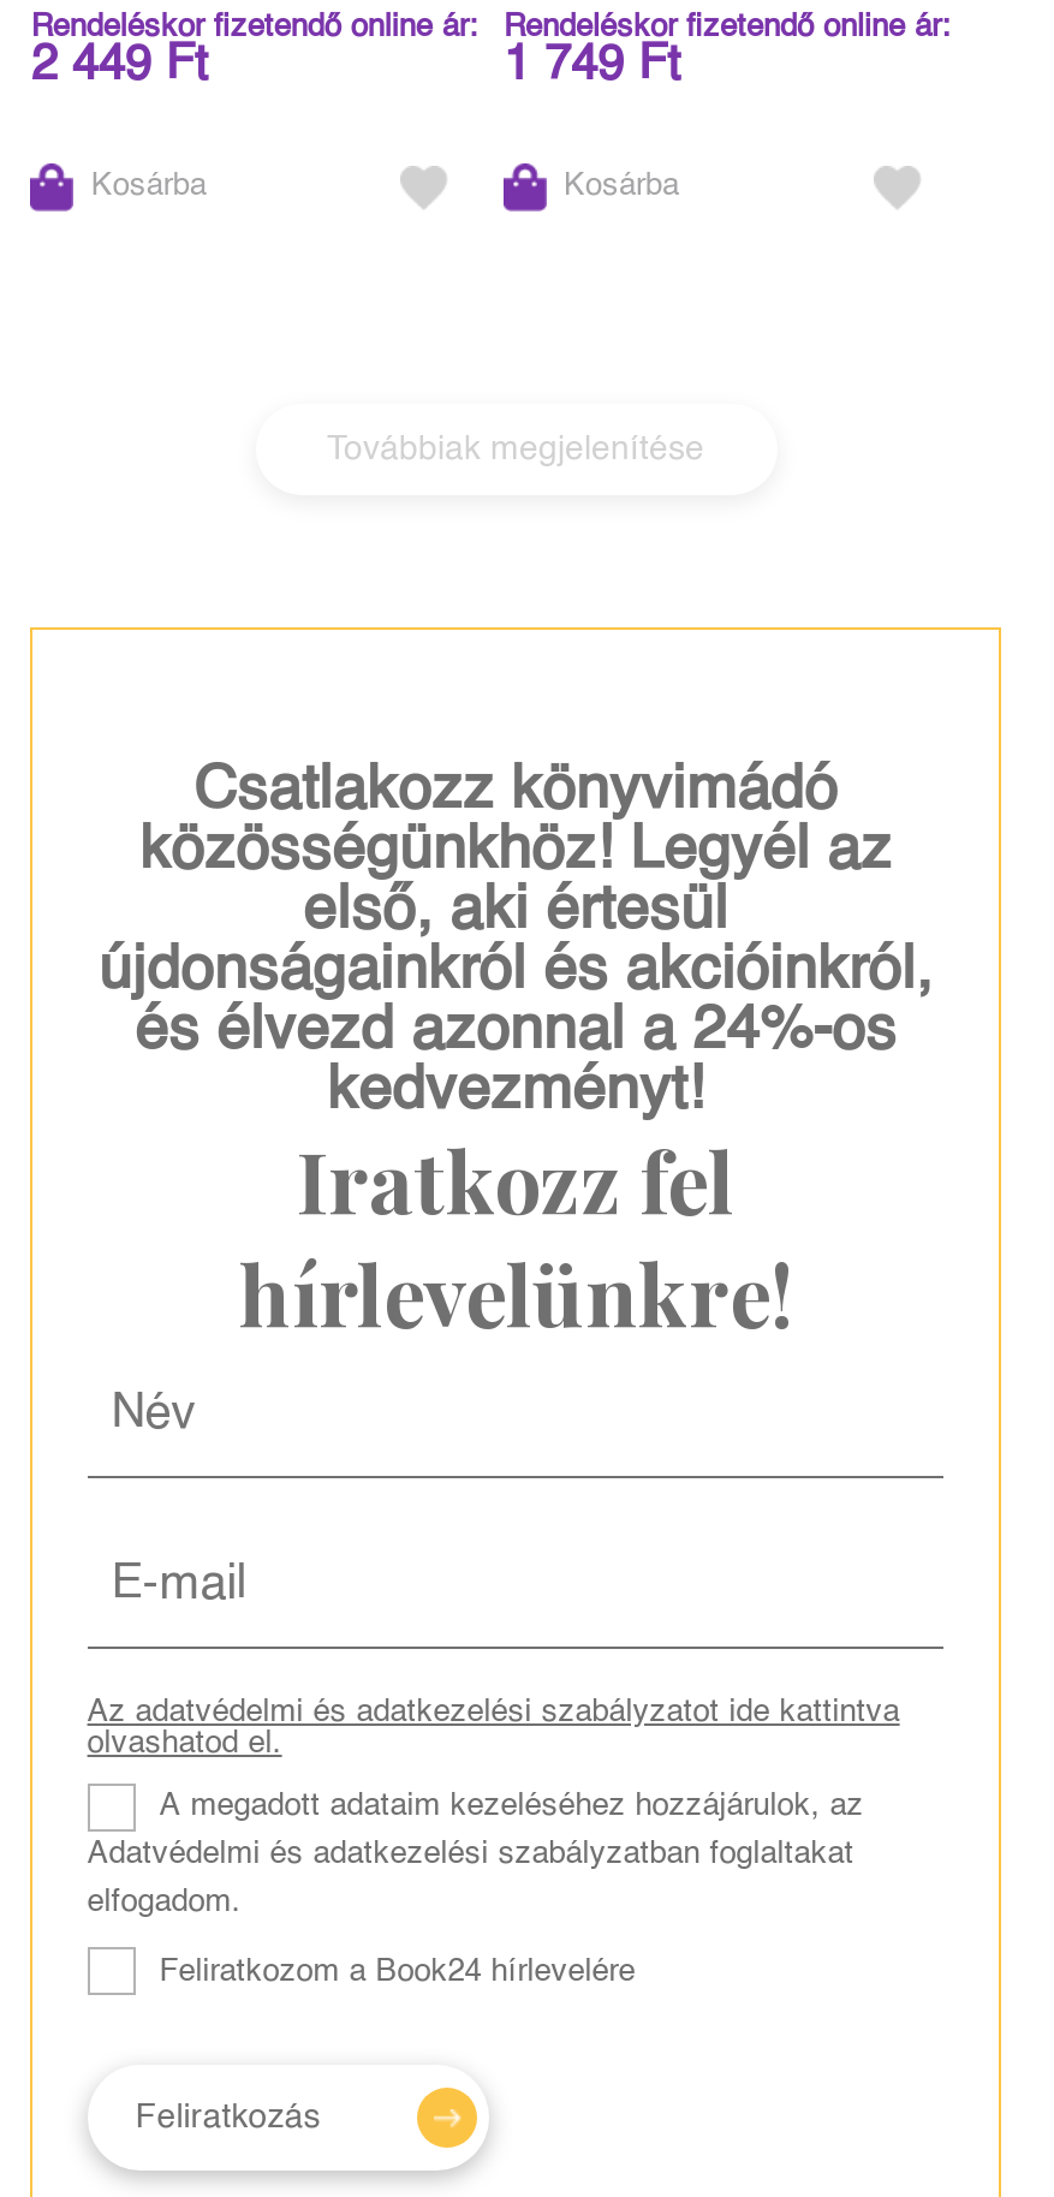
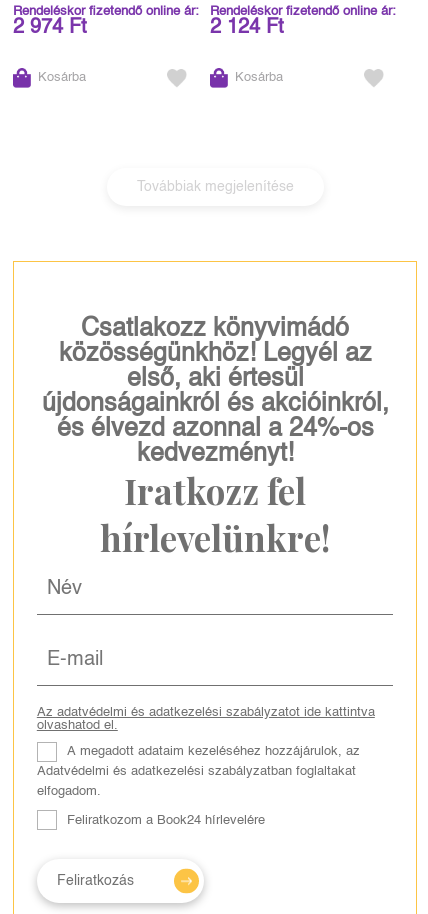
[31,44,209,92] 2 449 Ft -> [13,18,87,38] 2 974 Ft
[504,44,681,92] 1 749 Ft -> [210,18,284,38] 2 124 Ft

